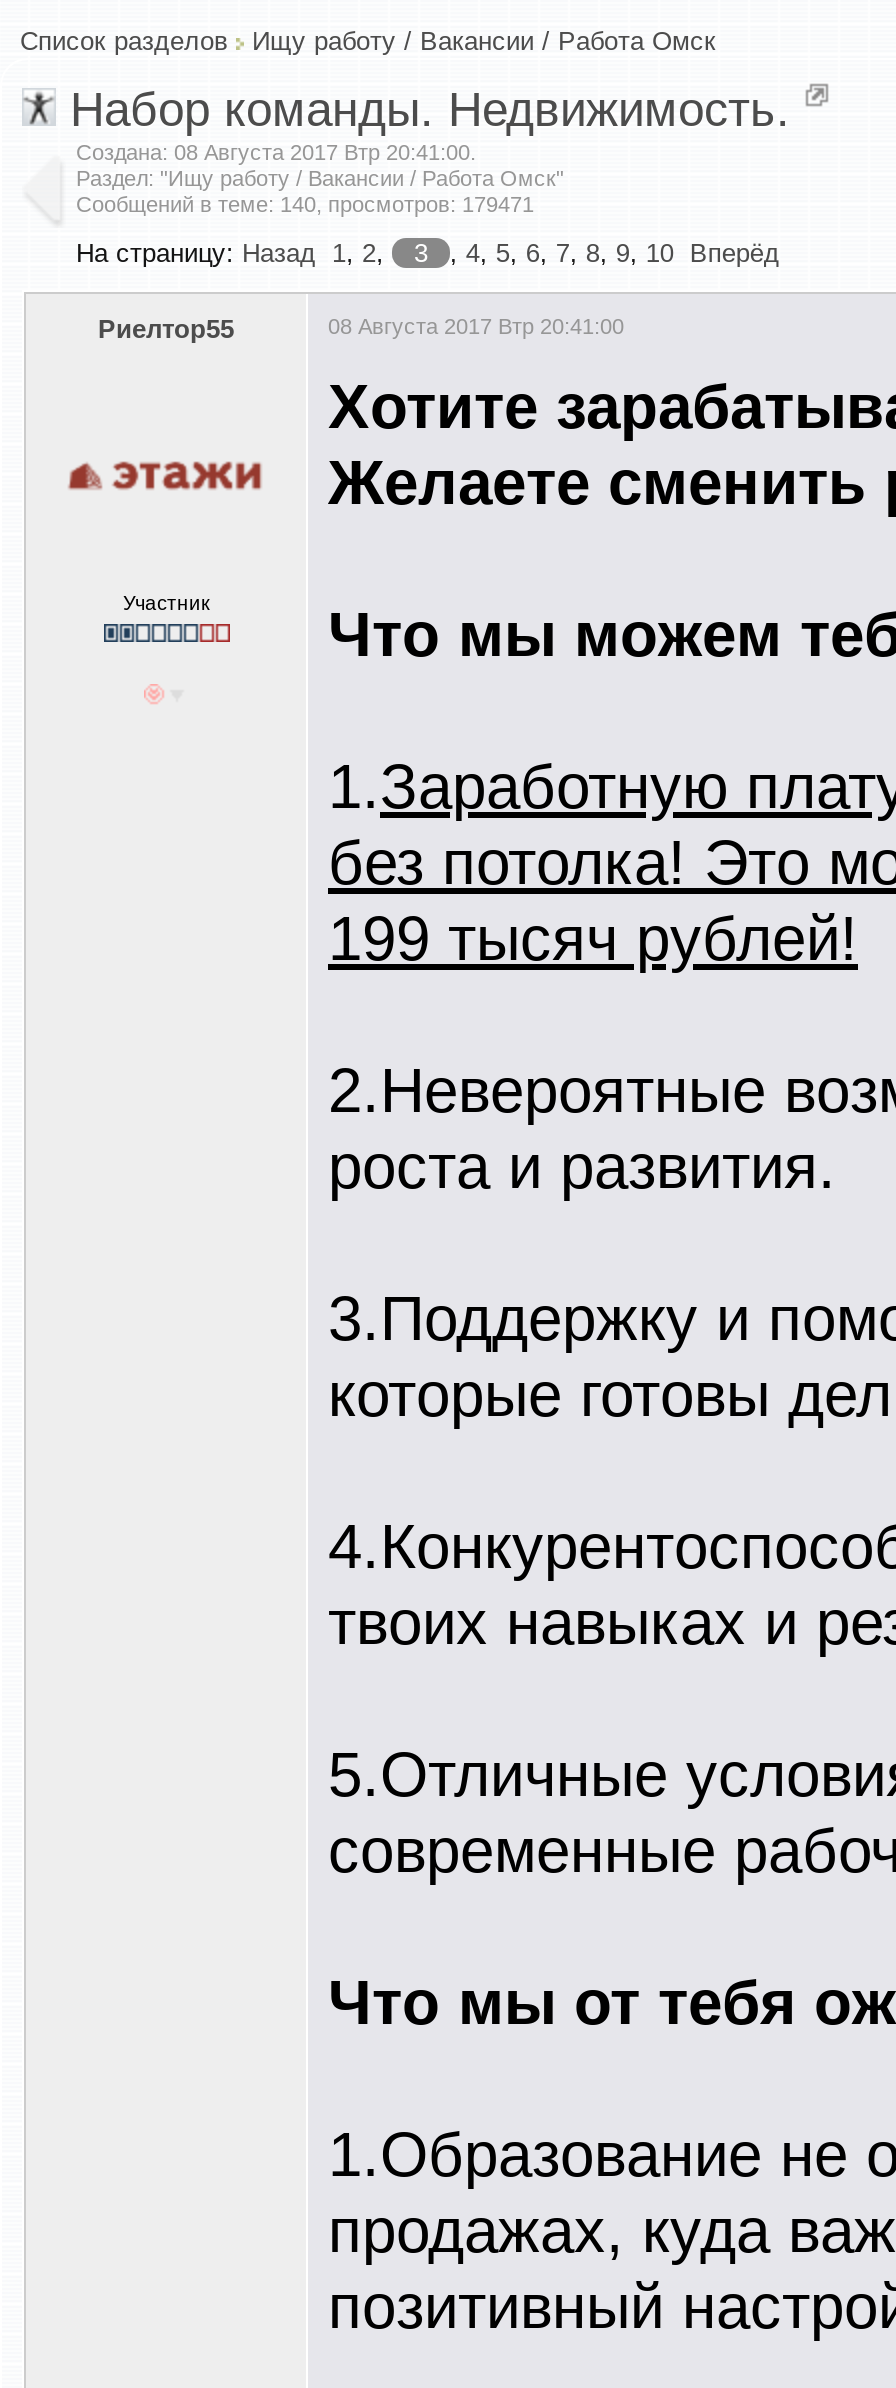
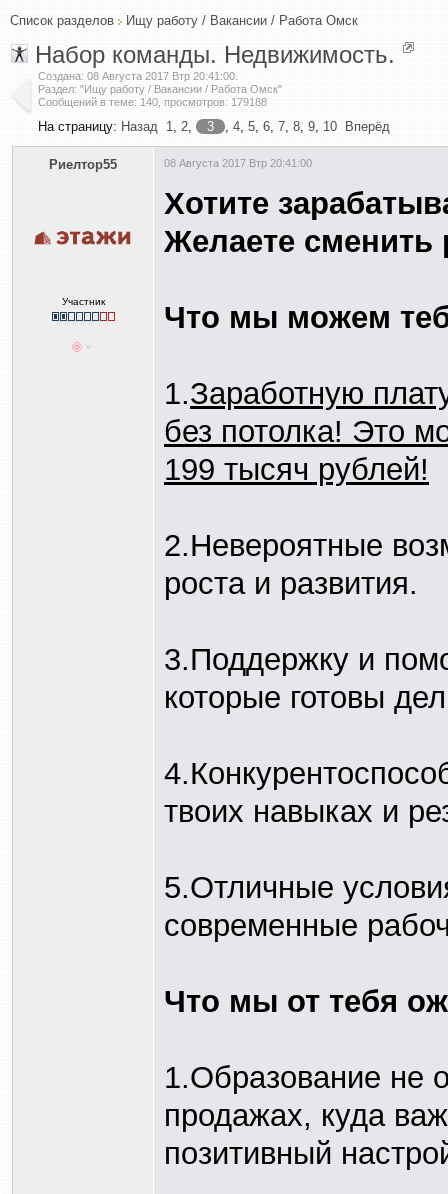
[76,192,534,216] Сообщений в теме: 140, просмотров: 179471 -> [38,96,267,108] Сообщений в теме: 140, просмотров: 179188

